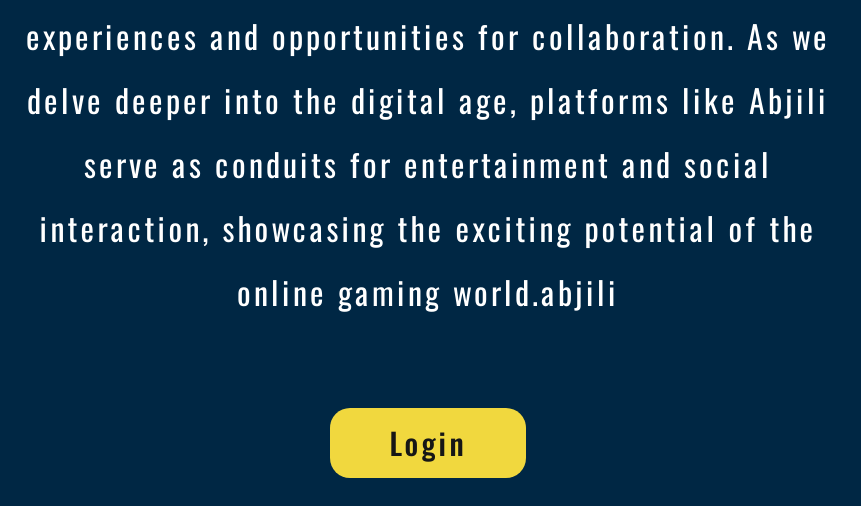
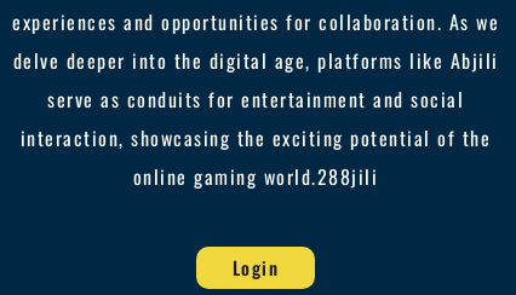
[237,268,619,316] online gaming world.abjili -> [133,162,378,191] online gaming world.288jili

